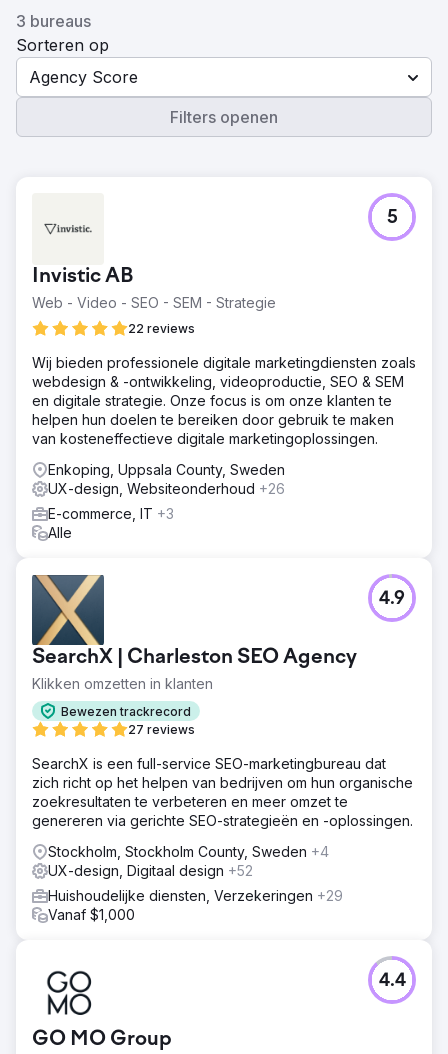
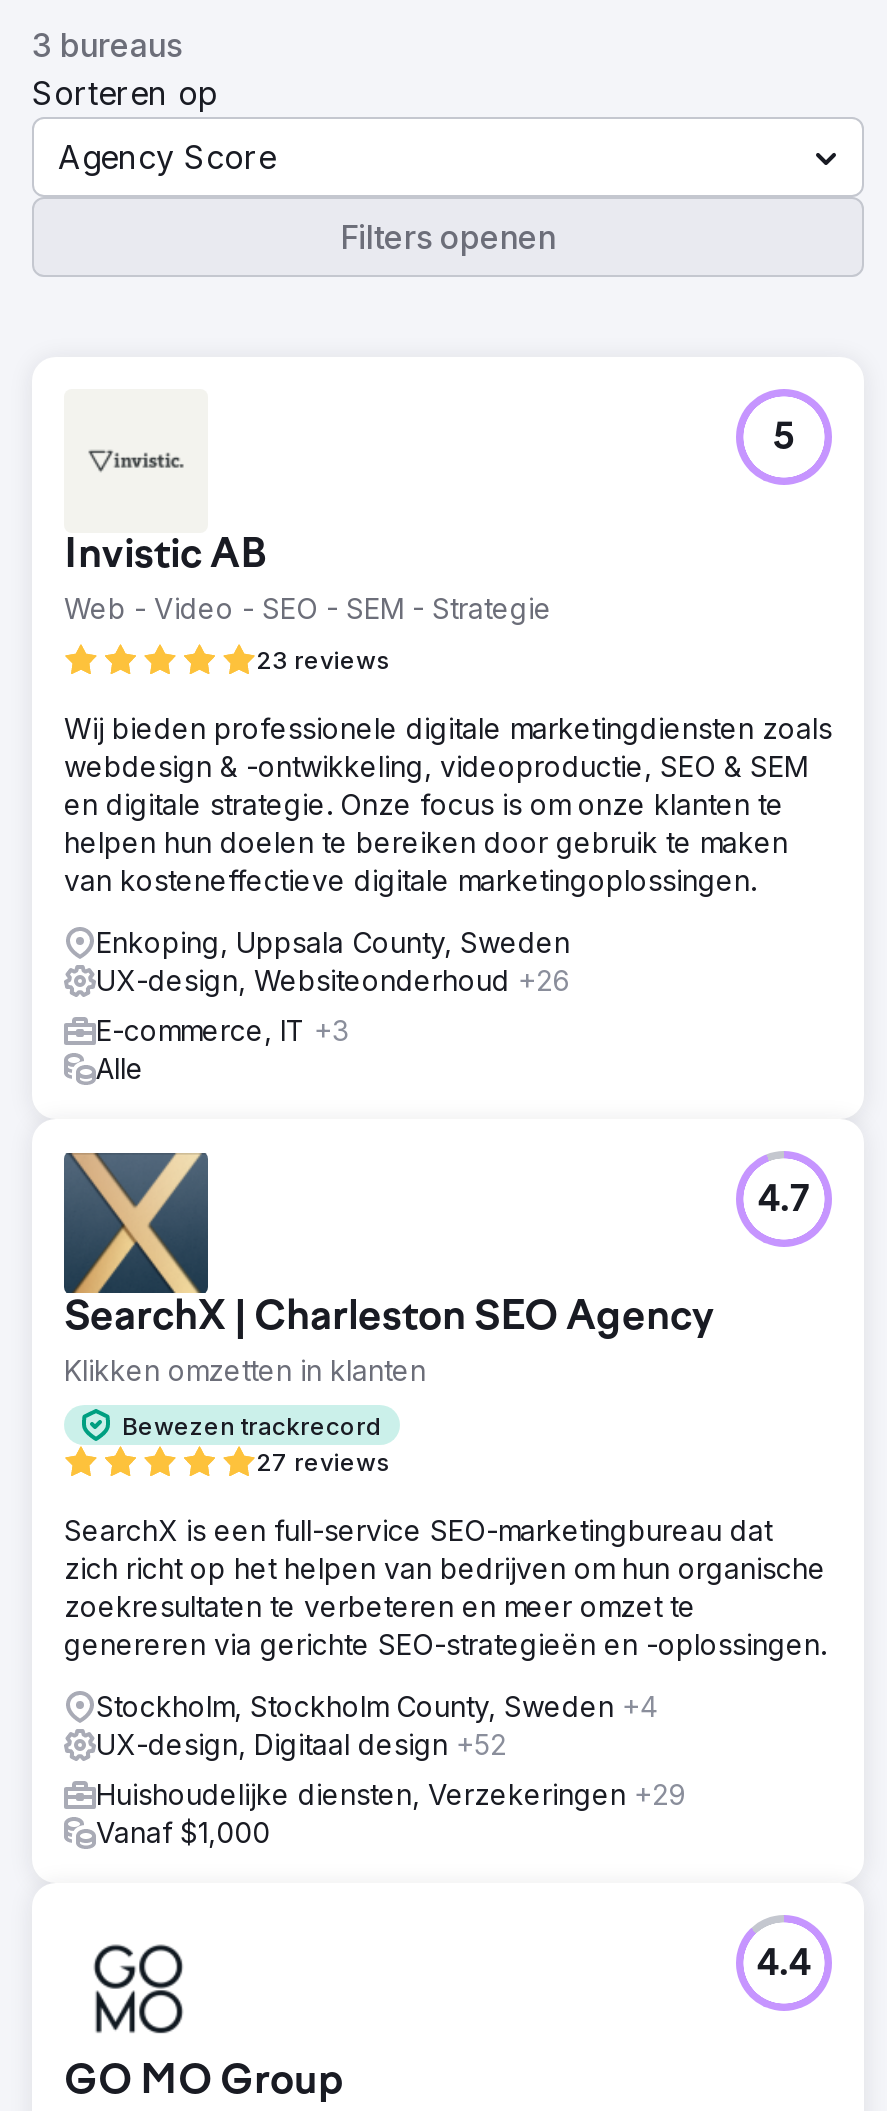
[128,321,195,336] 22 reviews -> [256,645,390,675] 23 reviews
[379,590,405,609] 4.9 -> [758,1183,810,1221] 4.7

